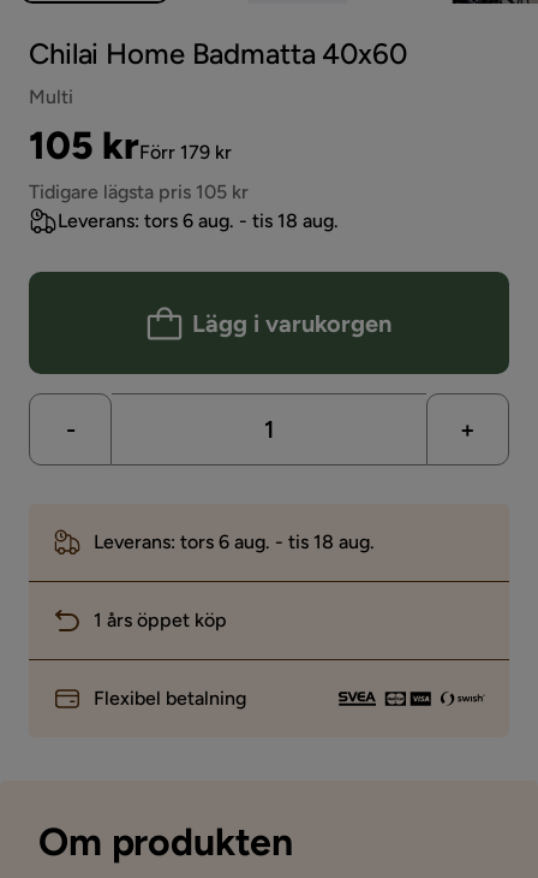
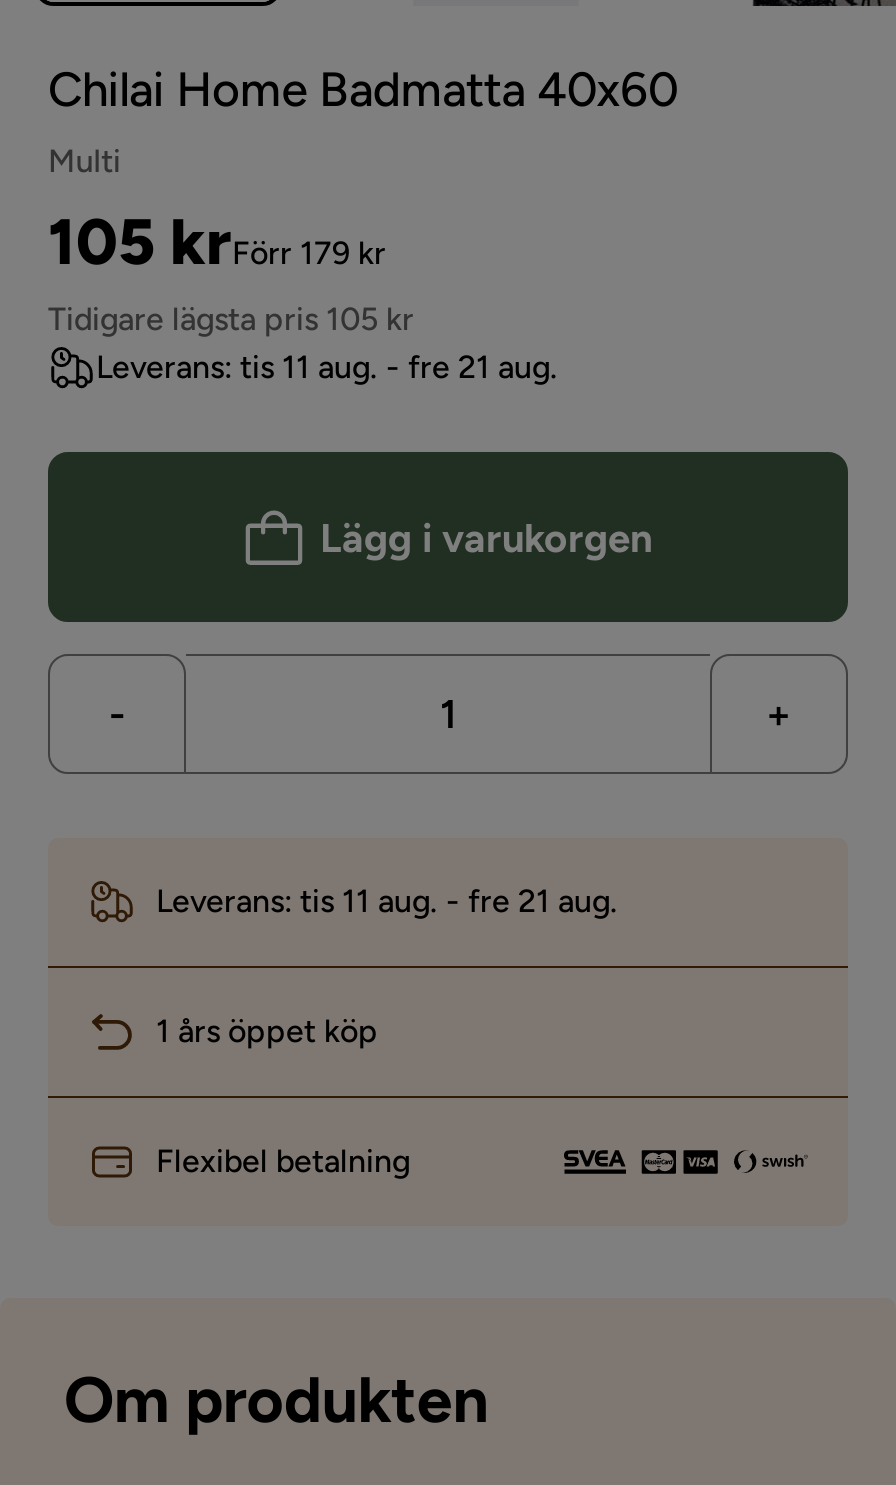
[58,209,339,232] Leverans: tors 6 aug. - tis 18 aug. -> [96,348,558,386] Leverans: tis 11 aug. - fre 21 aug.
[94,530,375,553] Leverans: tors 6 aug. - tis 18 aug. -> [156,882,618,920] Leverans: tis 11 aug. - fre 21 aug.

